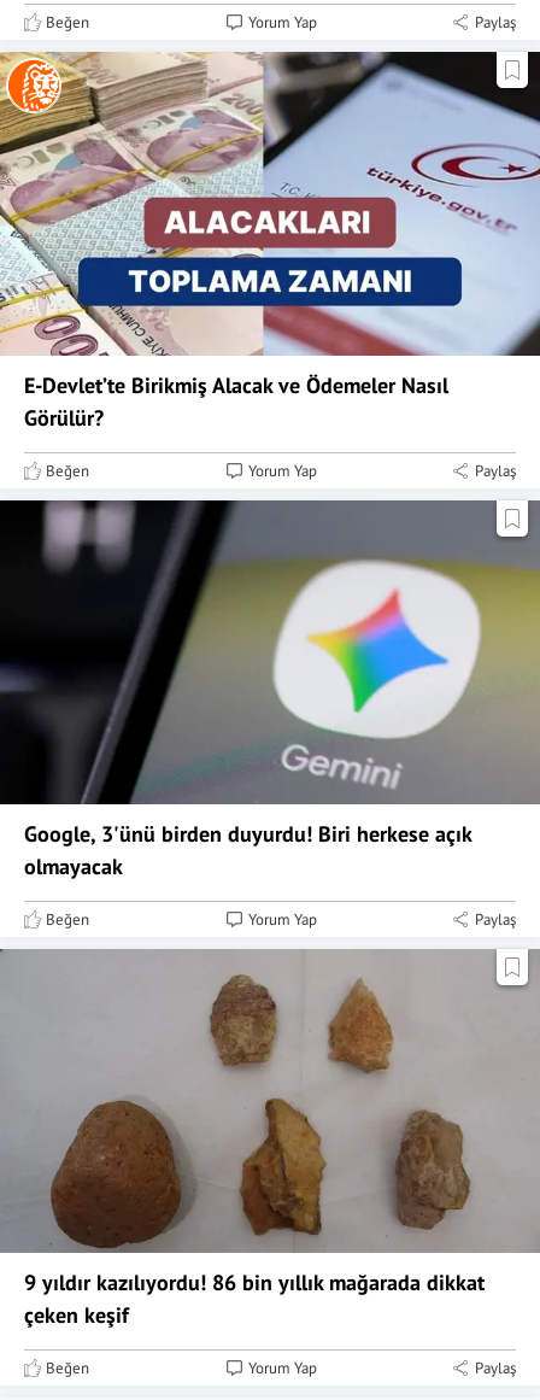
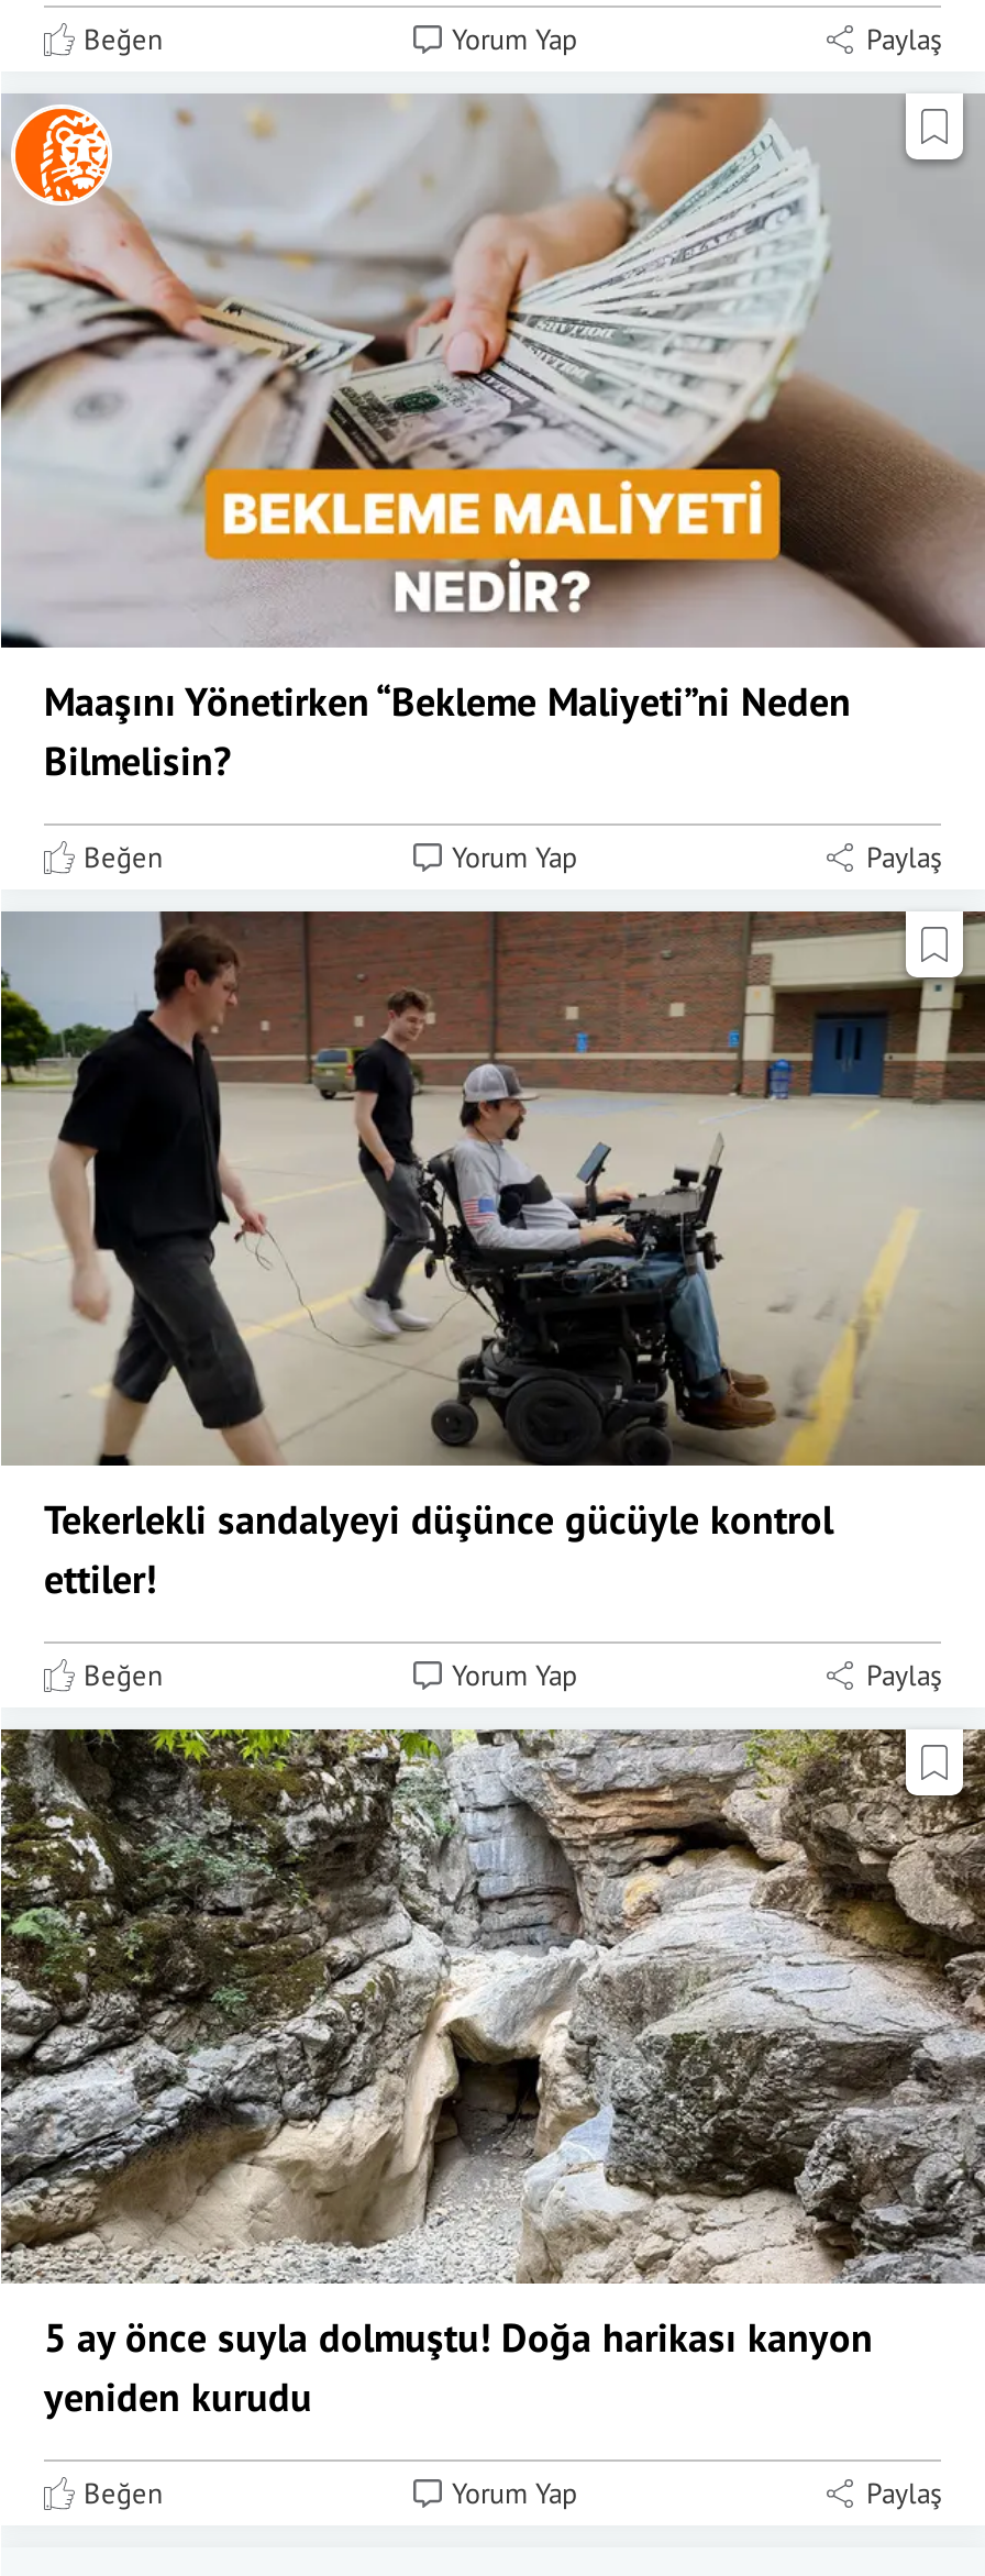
[4,51,536,432] [image] | E-Devlet’te Birikmiş Alacak ve Ödemeler Nasıl | Görülür? -> [7,91,978,787] [image] | Maaşını Yönetirken “Bekleme Maliyeti”ni Neden | Bilmelisin?
[4,500,536,881] [image] | Google, 3'ünü birden duyurdu! Biri herkese açık | olmayacak -> [7,911,978,1605] [image] | Tekerlekli sandalyeyi düşünce gücüyle kontrol | ettiler!
[4,949,536,1329] [image] | 9 yıldır kazılıyordu! 86 bin yıllık mağarada dikkat | çeken keşif -> [7,1727,978,2423] [image] | 5 ay önce suyla dolmuştu! Doğa harikası kanyon | yeniden kurudu

